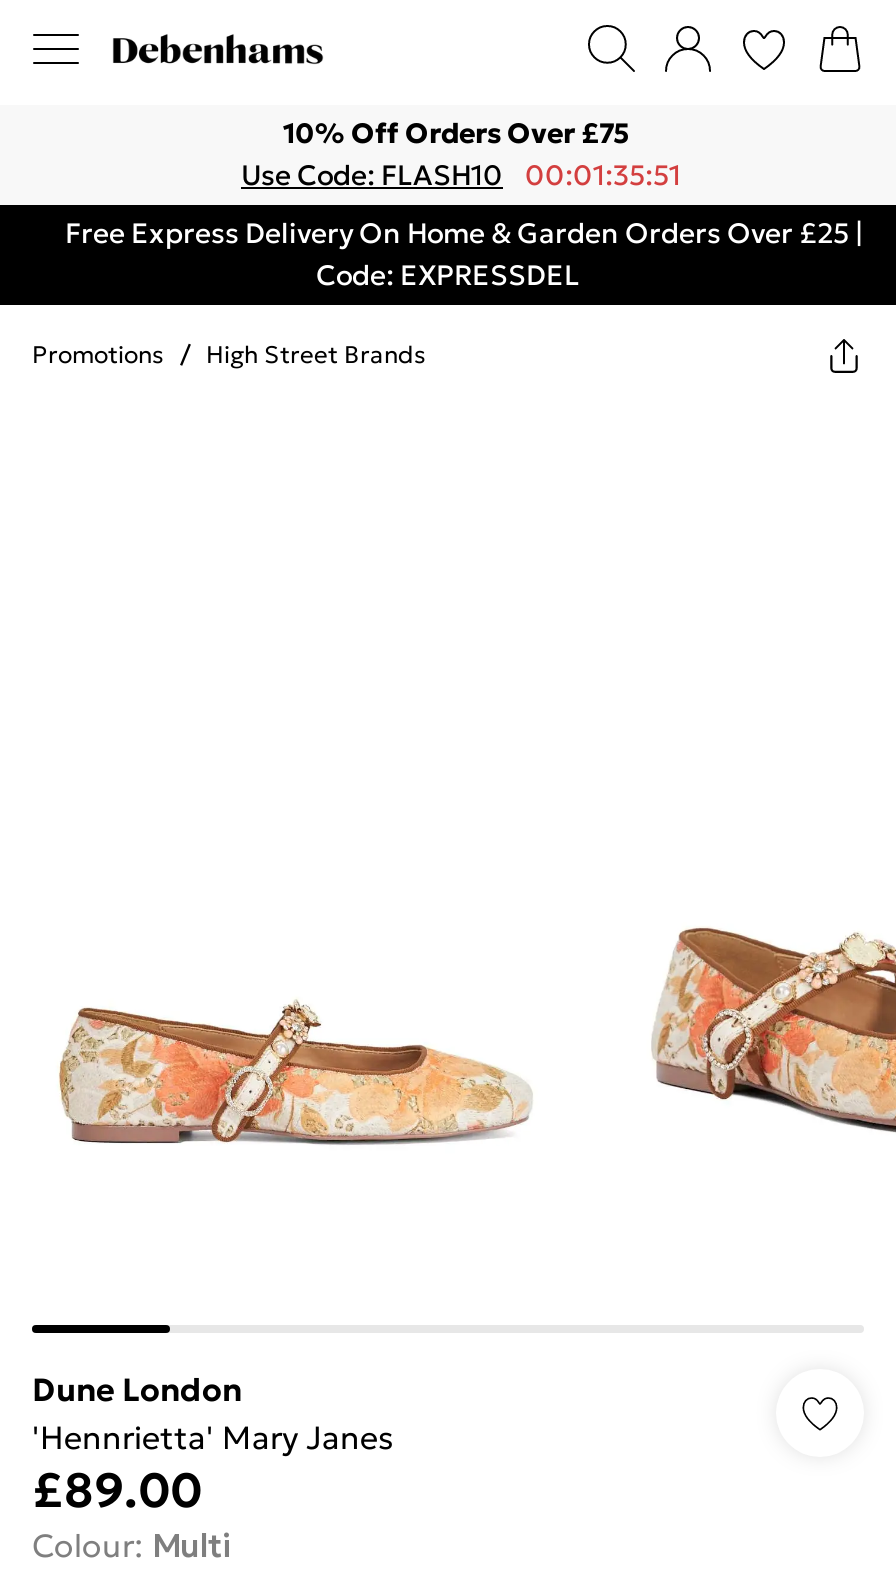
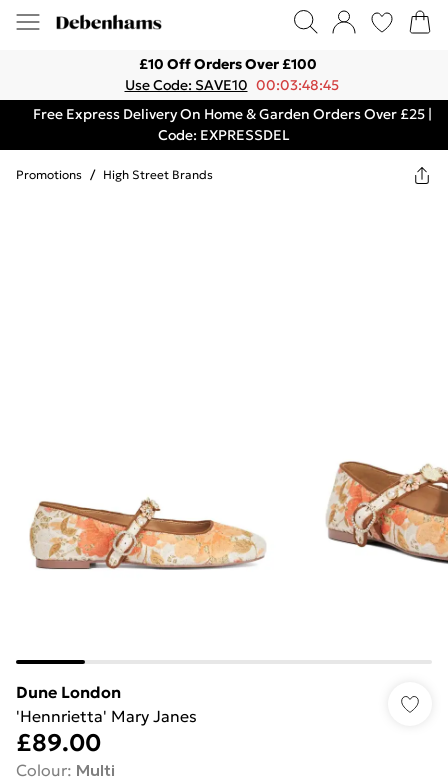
[241,115,681,193] 10% Off Orders Over £75 | Use Code: FLASH10 | 00:01:35:51 -> [124,55,339,94] £10 Off Orders Over £100 | Use Code: SAVE10 00:03:48:45

